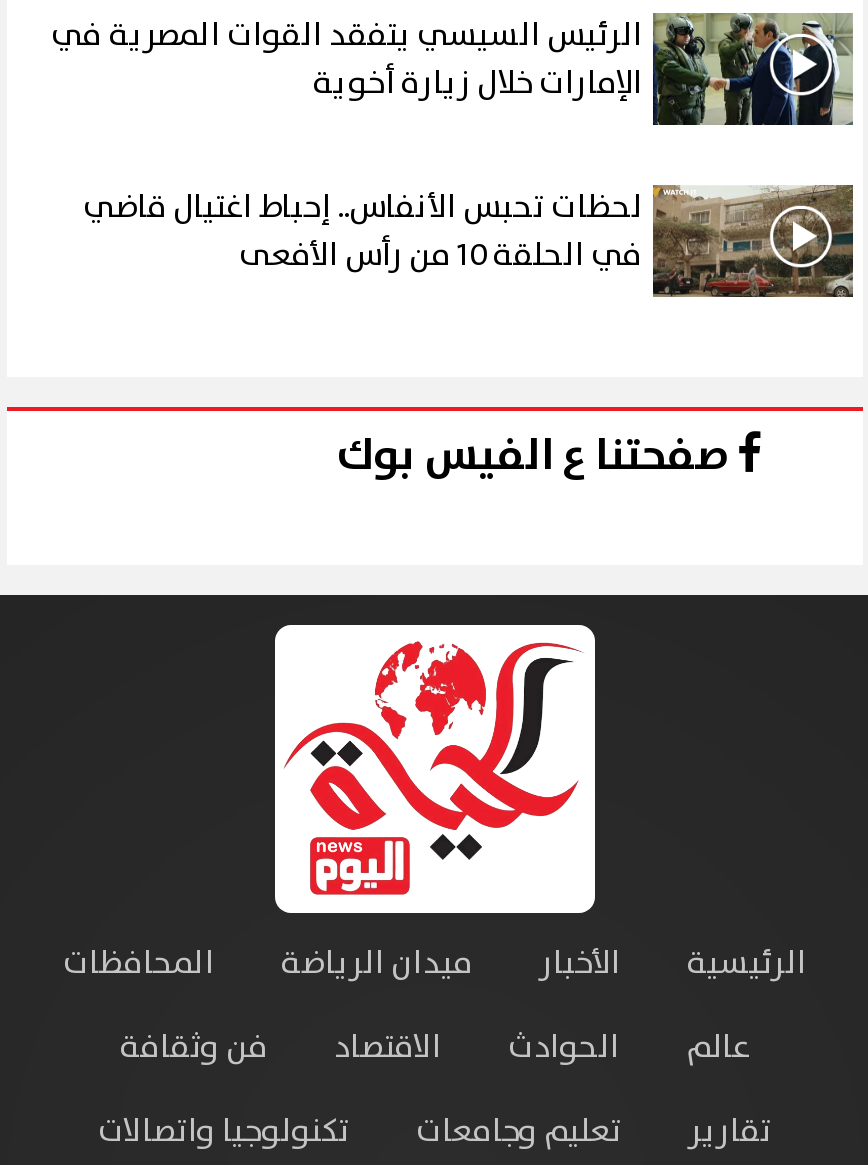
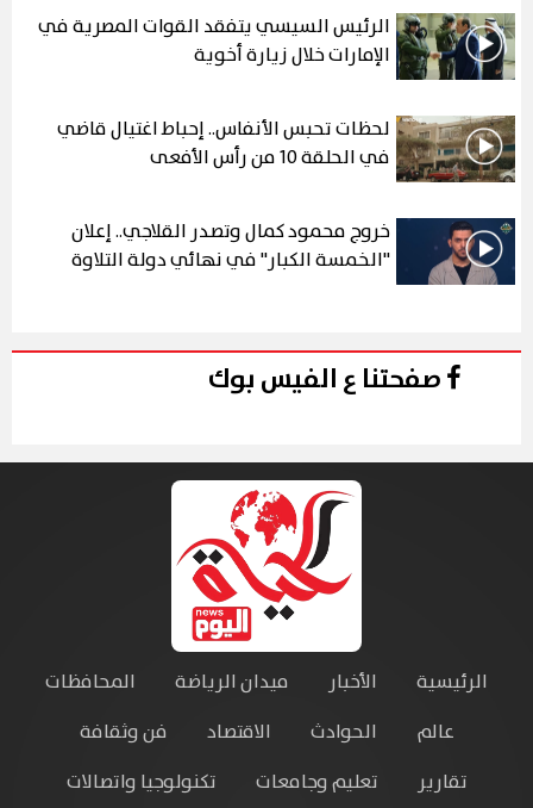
none -> [71,217,516,286] [image] | خروج محمود كمال وتصدر القلاجي.. إعلان | "الخمسة الكبار" في نهائي دولة التلاوة

